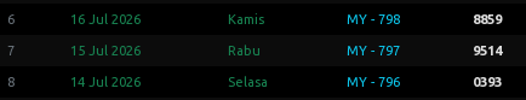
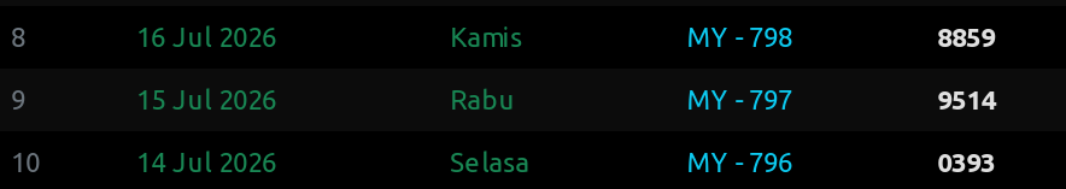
[7,12,14,27] 6 -> [11,23,26,52] 8
[7,43,14,58] 7 -> [11,86,26,115] 9
[7,75,14,89] 8 -> [11,148,40,177] 10

